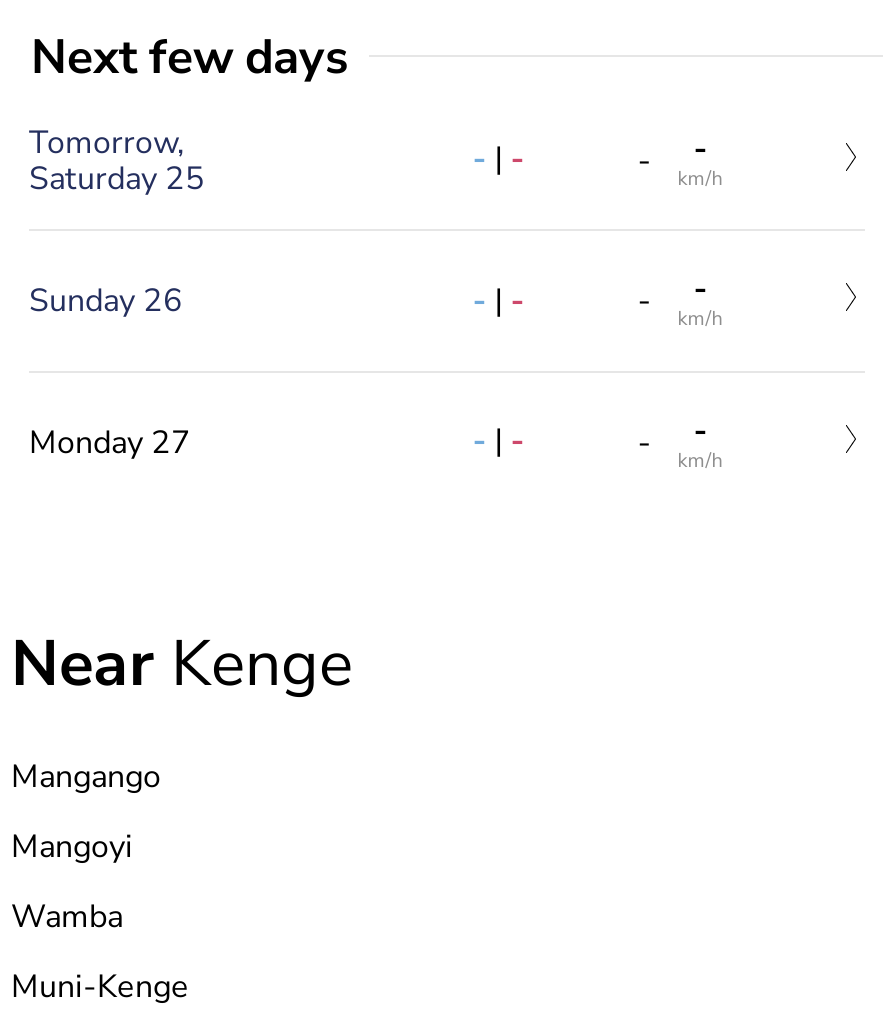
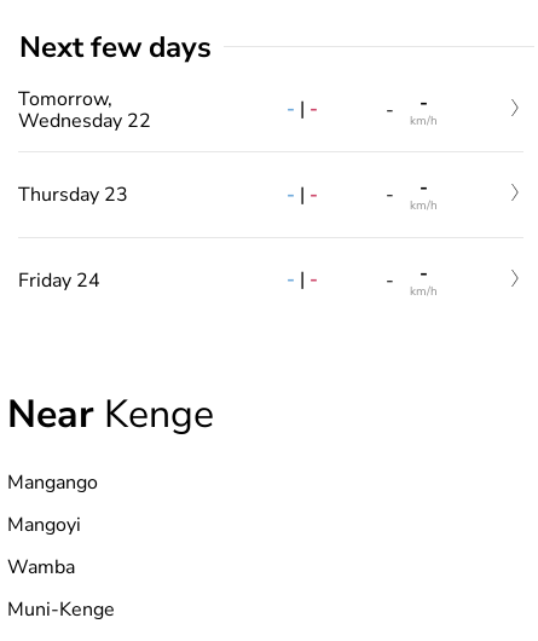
[29,156,205,200] Saturday 25 -> [18,107,151,134] Wednesday 22
[29,279,183,323] Sunday 26 -> [18,182,128,208] Thursday 23
[29,421,191,465] Monday 27 -> [18,267,100,294] Friday 24

